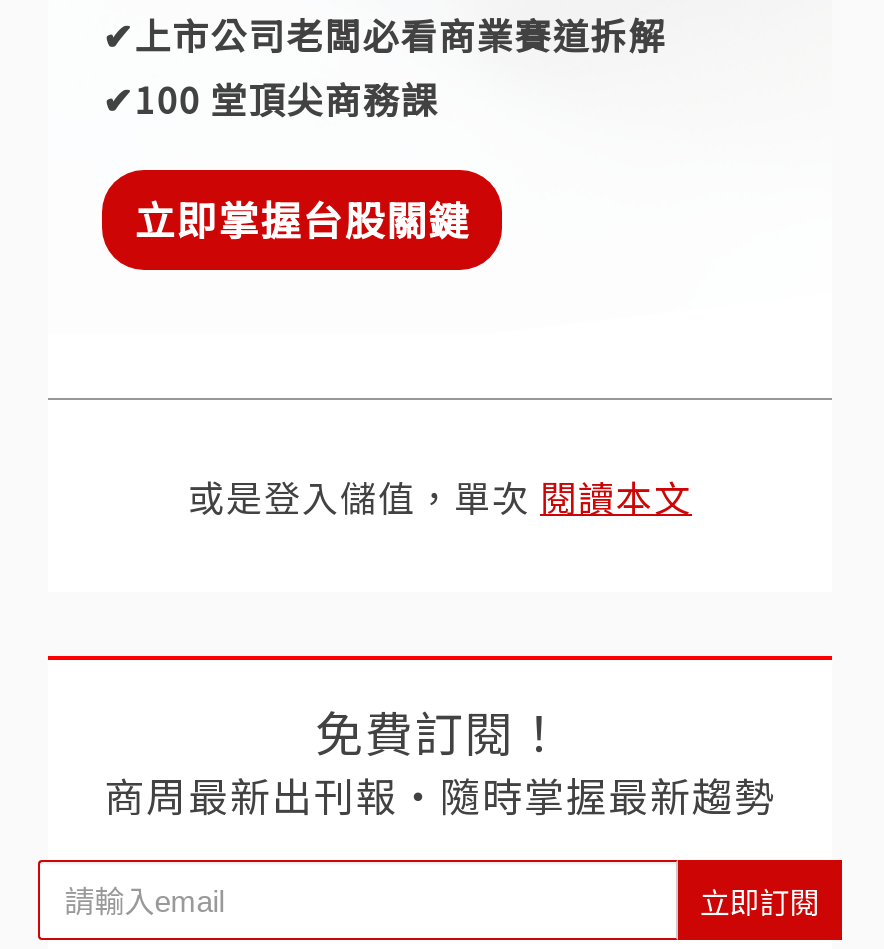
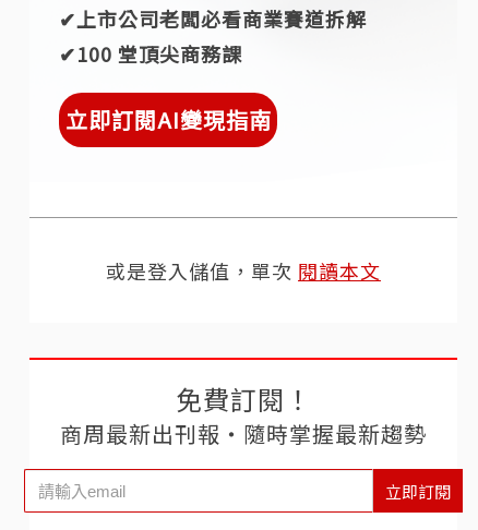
[134,190,470,248] 立即掌握台股關鍵 -> [65,104,271,135] 立即訂閱AI變現指南

